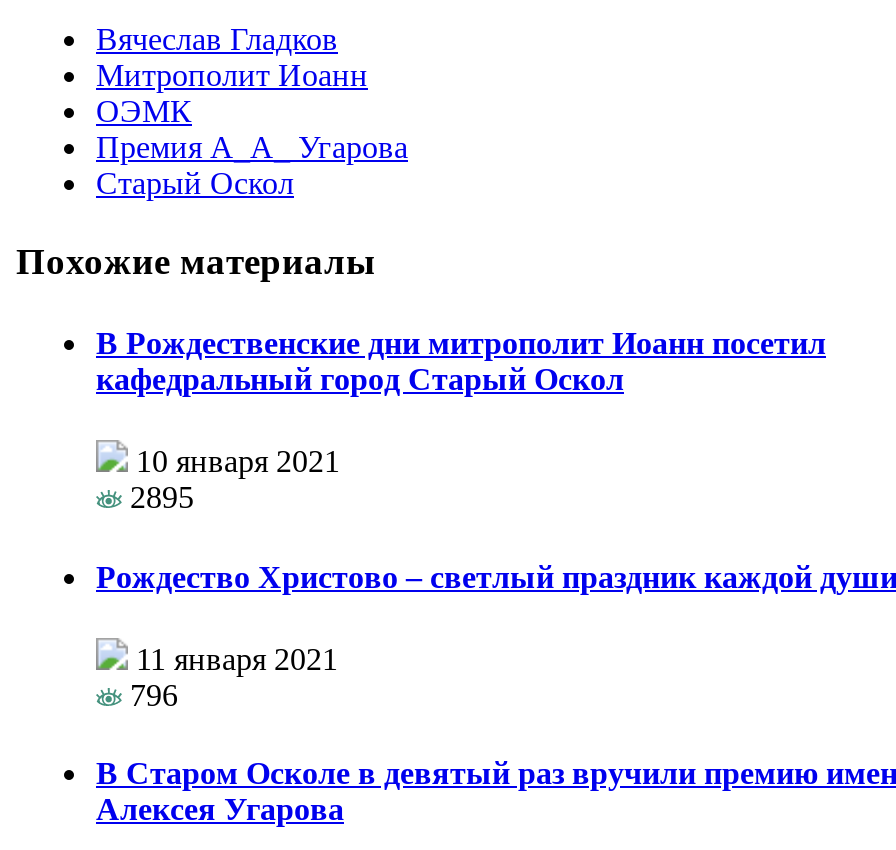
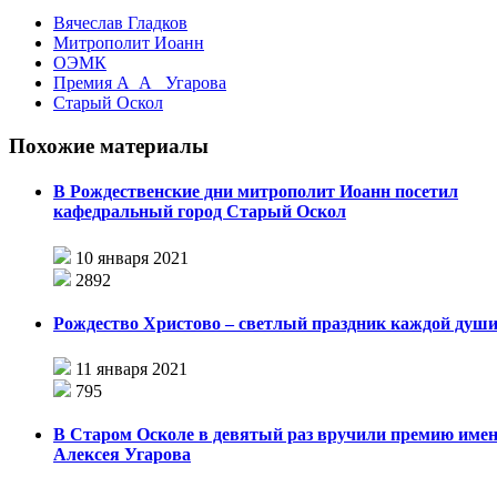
[130,481,194,515] 2895 -> [75,270,111,289] 2892
[130,678,178,712] 796 -> [75,382,102,401] 795

